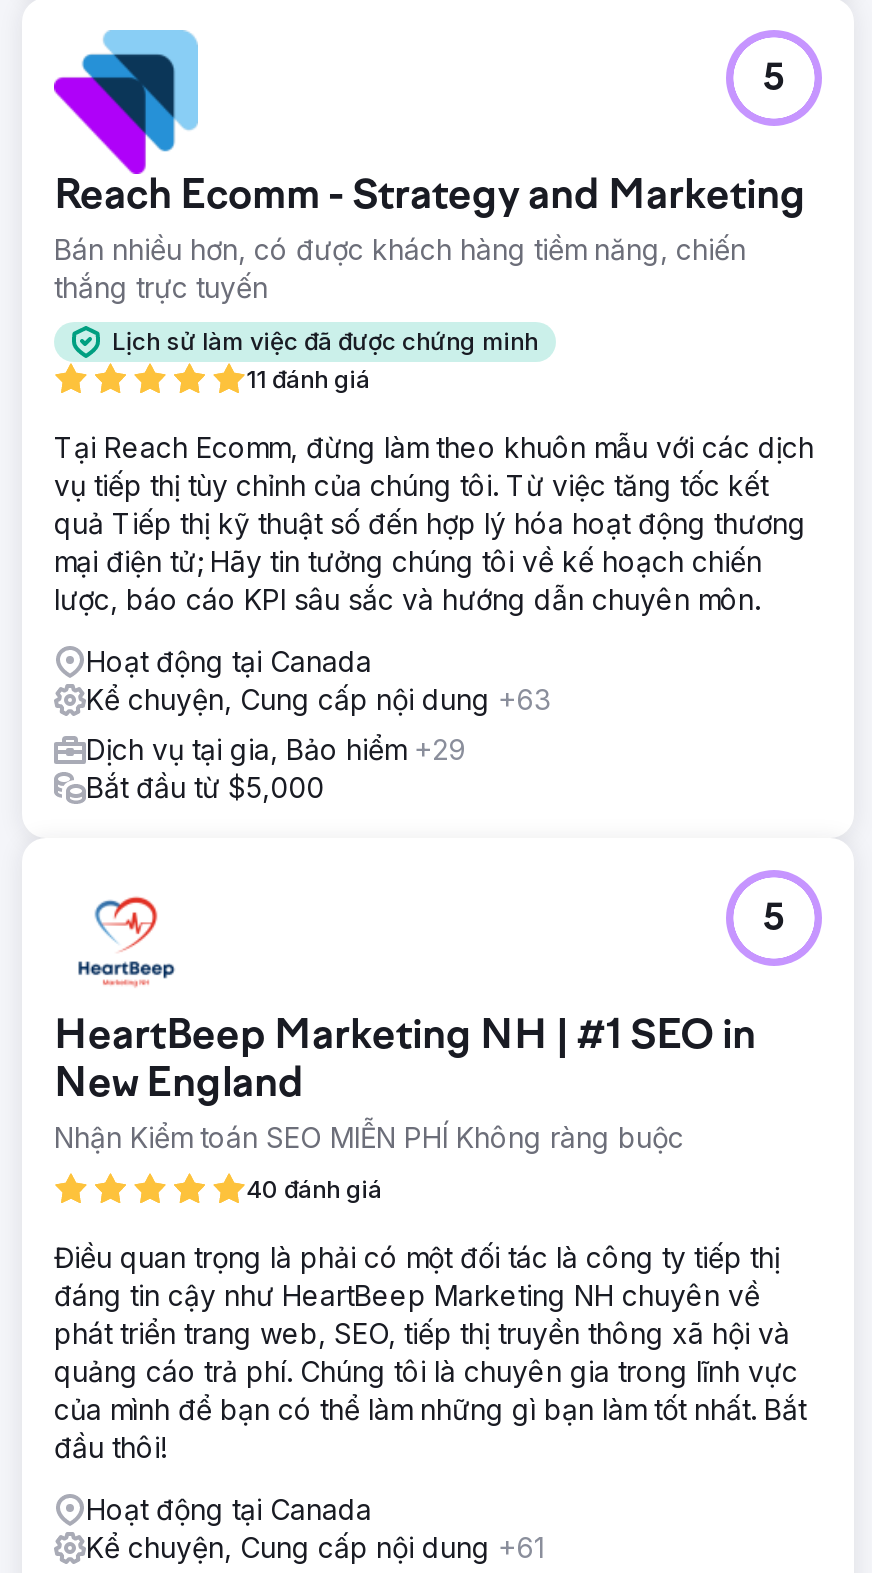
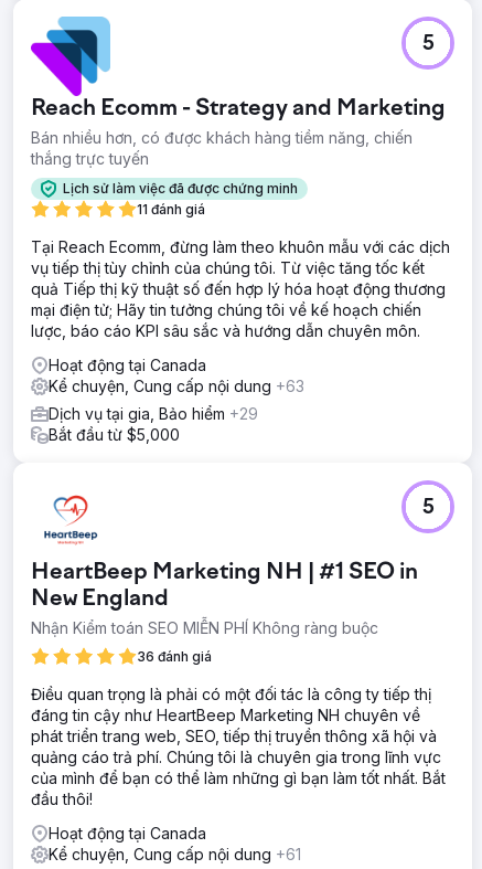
[246,1173,382,1203] 40 đánh giá -> [137,648,212,664] 36 đánh giá

